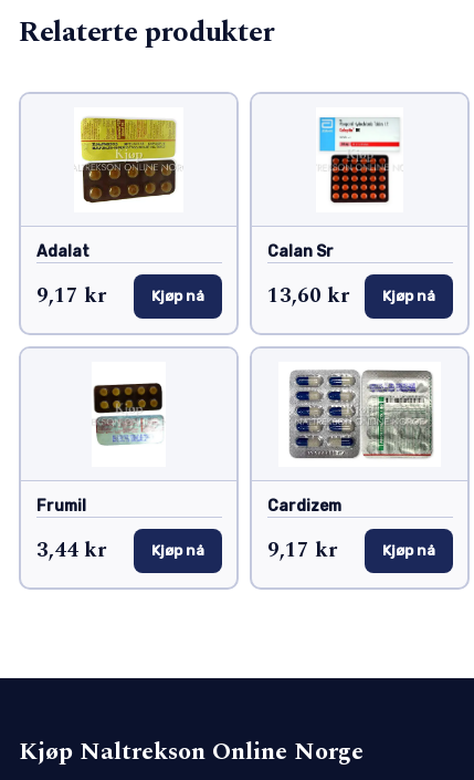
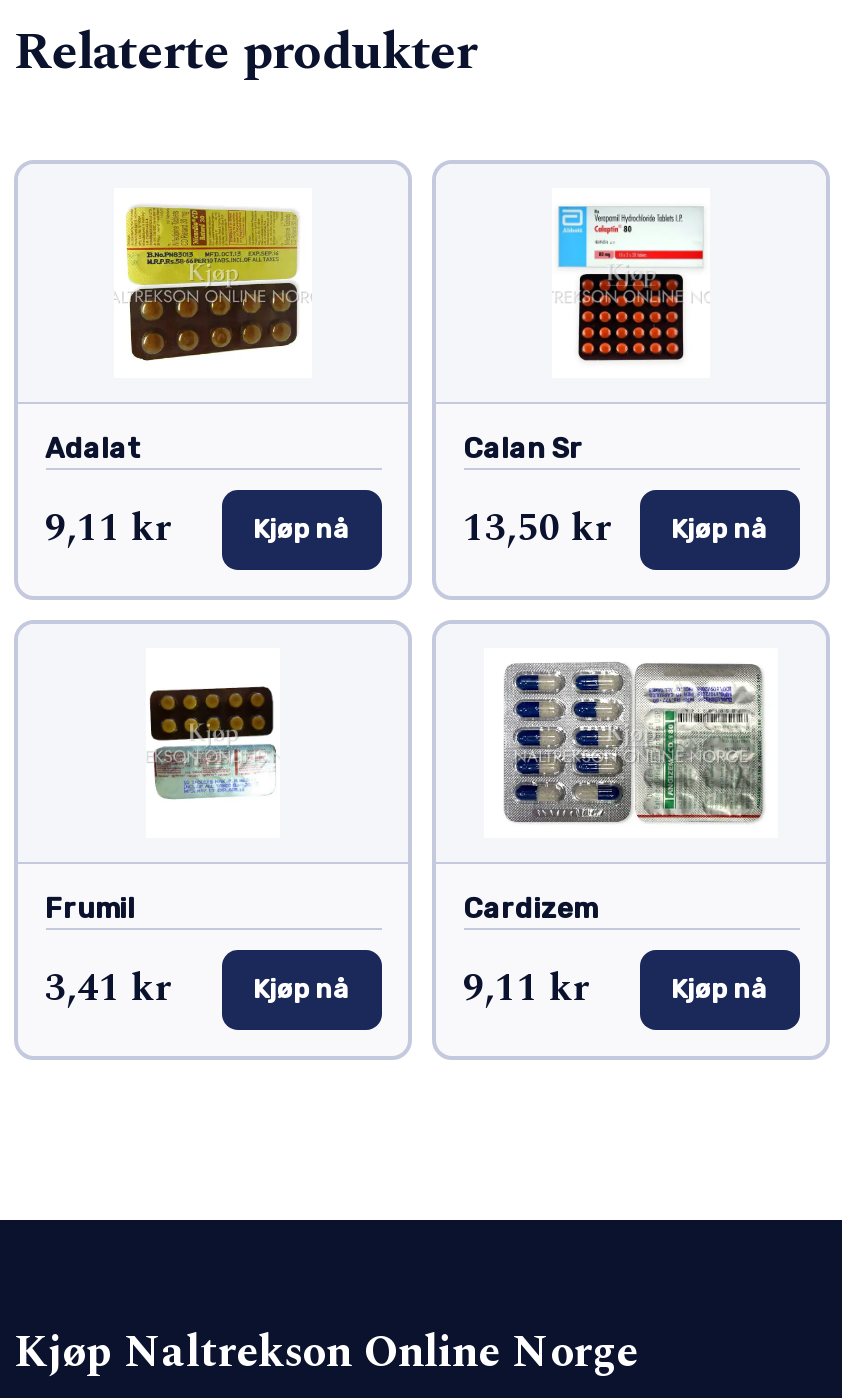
[36,279,106,312] 9,17 kr -> [45,499,171,557] 9,11 kr
[267,279,435,312] 13,60 kr Kjøp nå -> [463,499,767,557] 13,50 kr Kjøp nå
[36,534,106,566] 3,44 kr -> [45,959,171,1017] 3,41 kr
[267,534,336,566] 9,17 kr -> [463,959,589,1017] 9,11 kr

